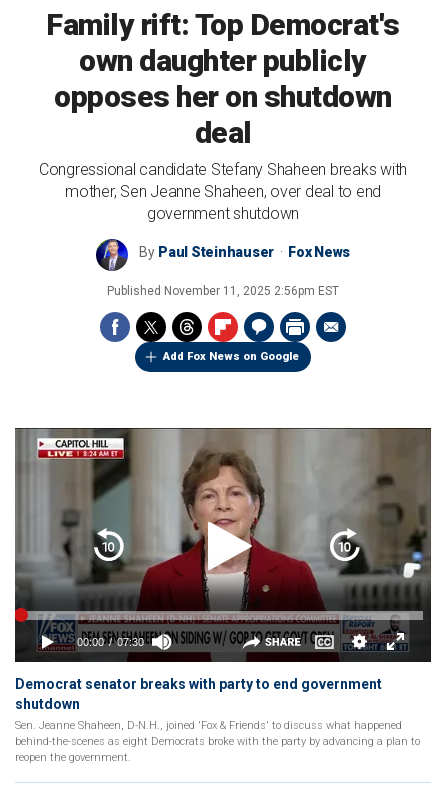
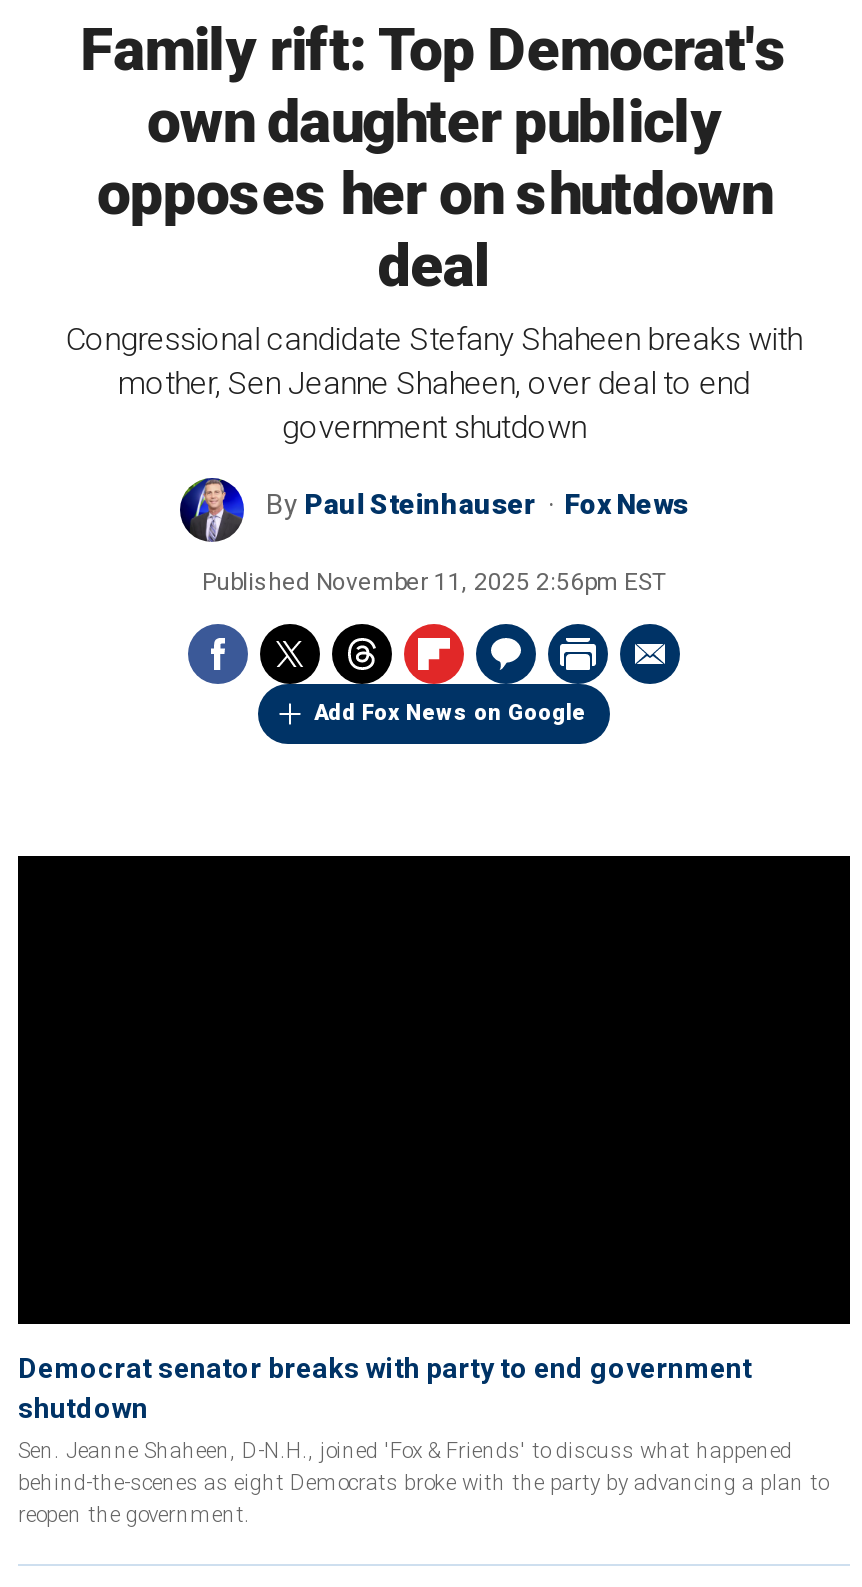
[14,428,431,662] [image] -> none

